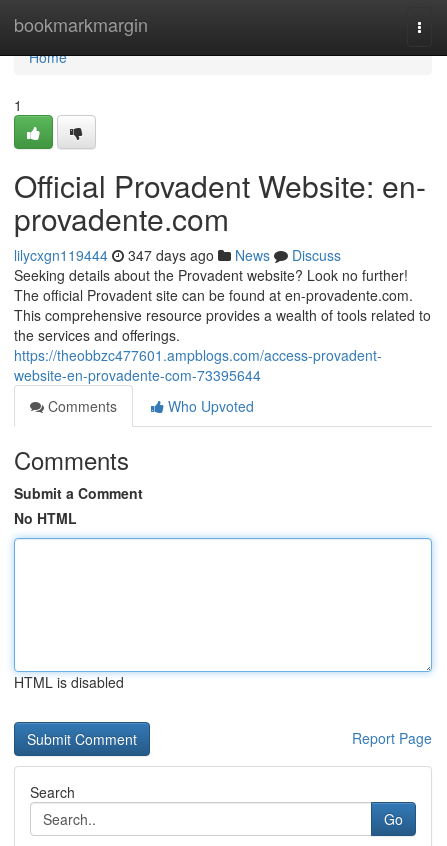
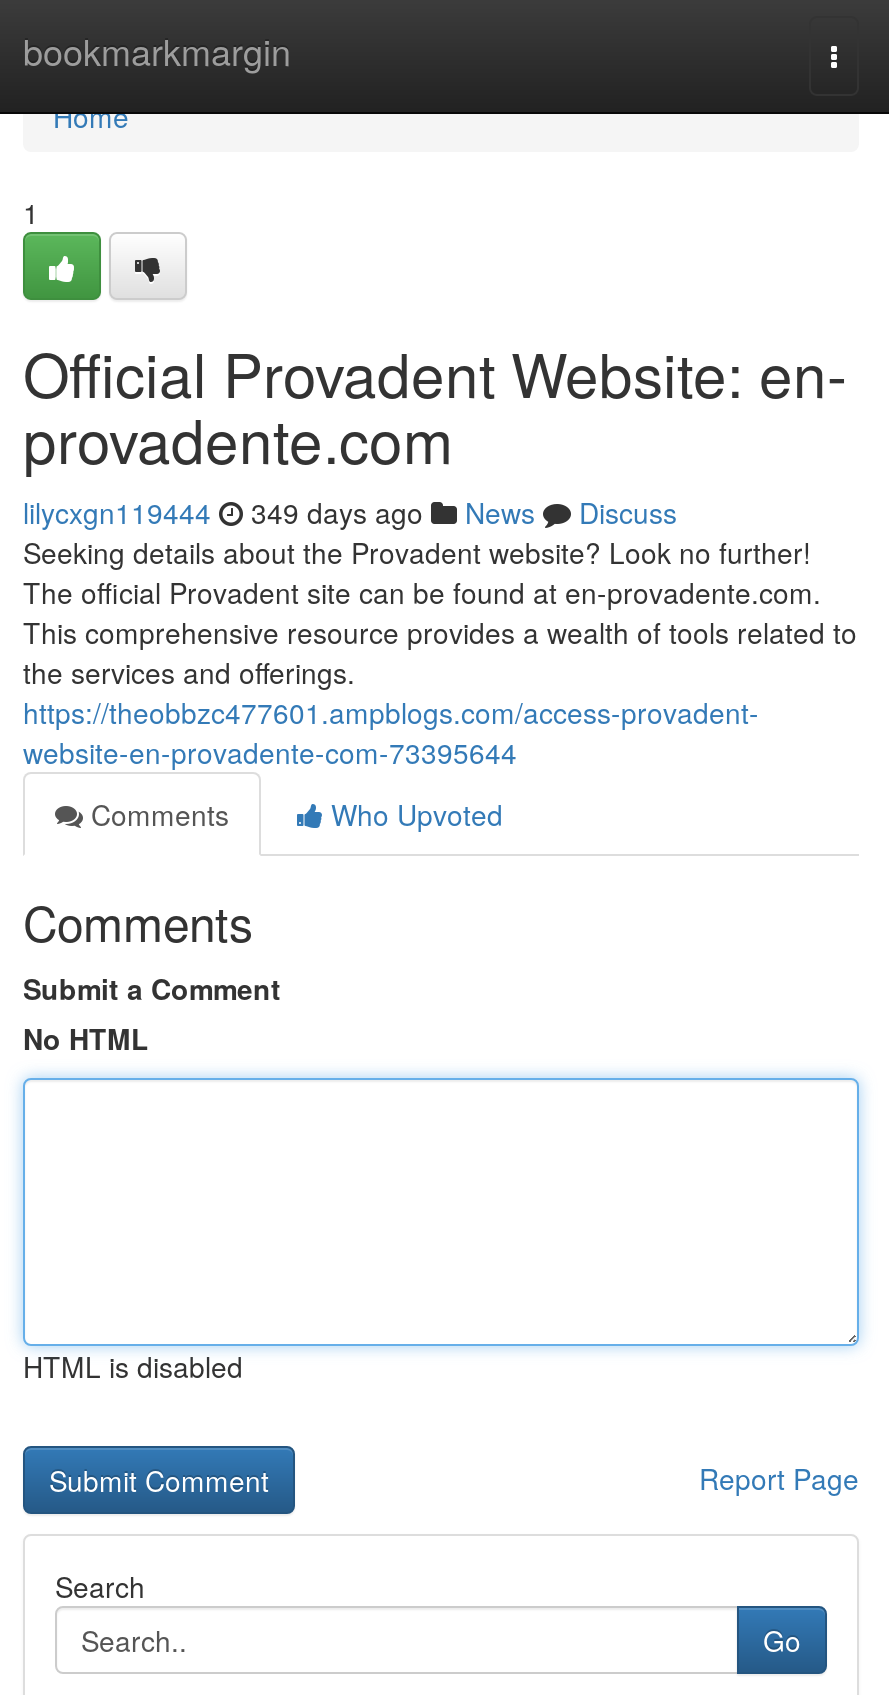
[14,245,341,265] lilycxgn119444 347 days ago News Discuss -> [23,492,677,532] lilycxgn119444 349 days ago News Discuss

